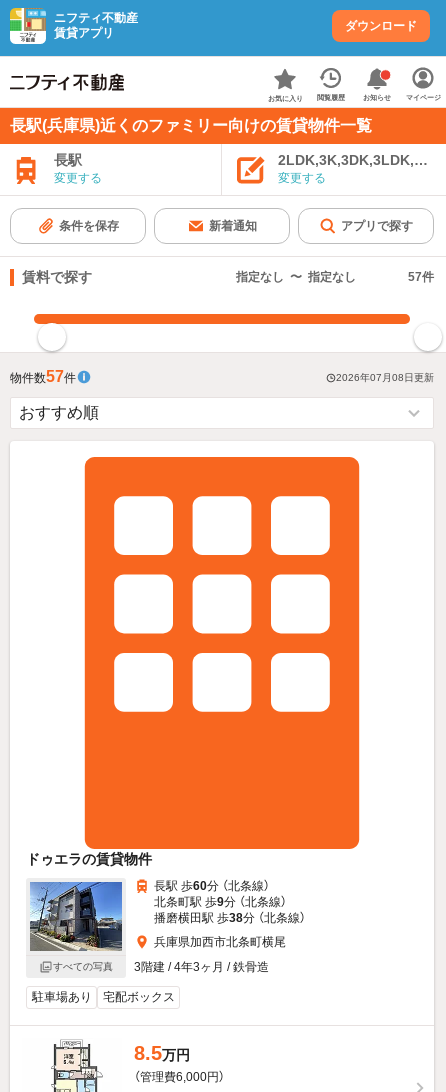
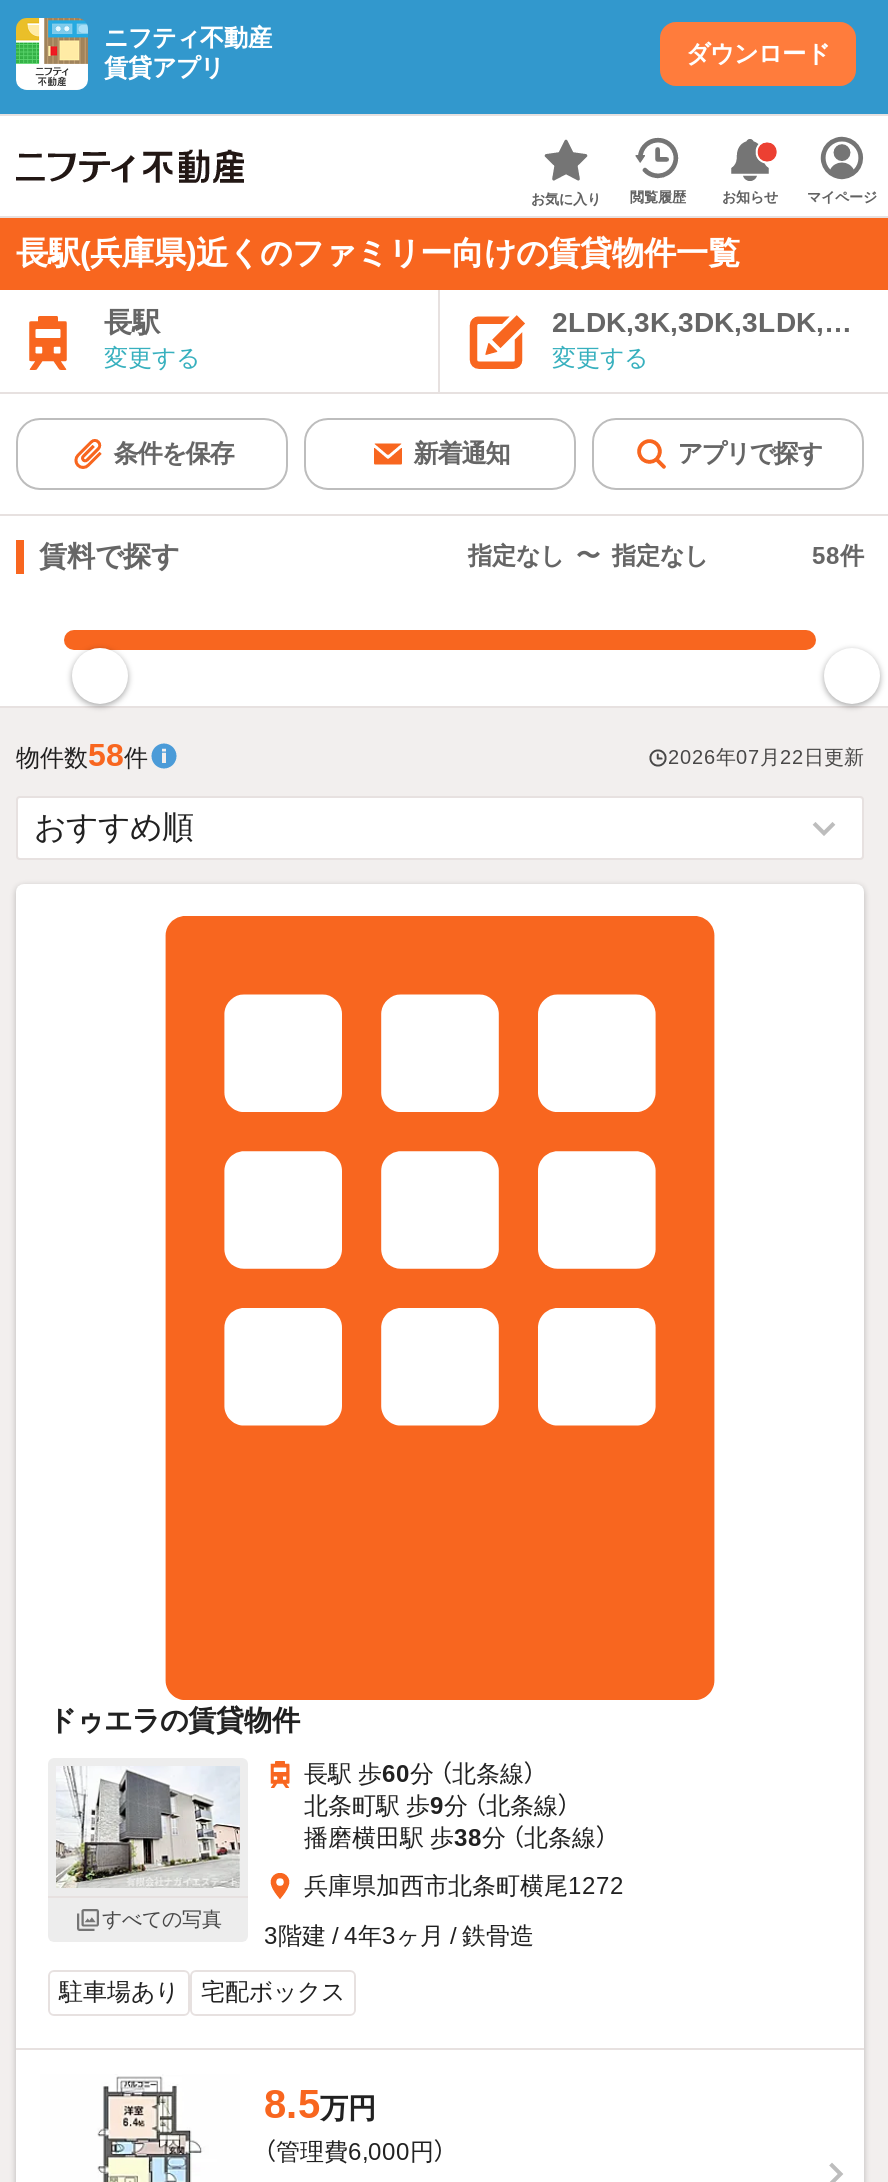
[408,270,434,284] 57件 -> [812,542,864,570] 58件
[10,368,76,385] 物件数57件 -> [16,738,148,772] 物件数58件
[336,372,434,383] 2026年07月08日更新 -> [668,747,864,769] 2026年07月22日更新
[29,881,286,952] [image] | 兵庫県加西市北条町横尾 -> [56,1766,624,1900] [image] | 兵庫県加西市北条町横尾1272

